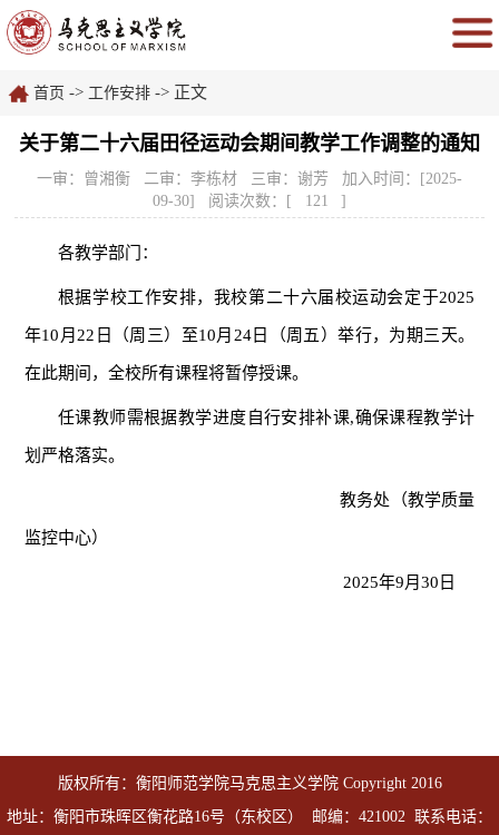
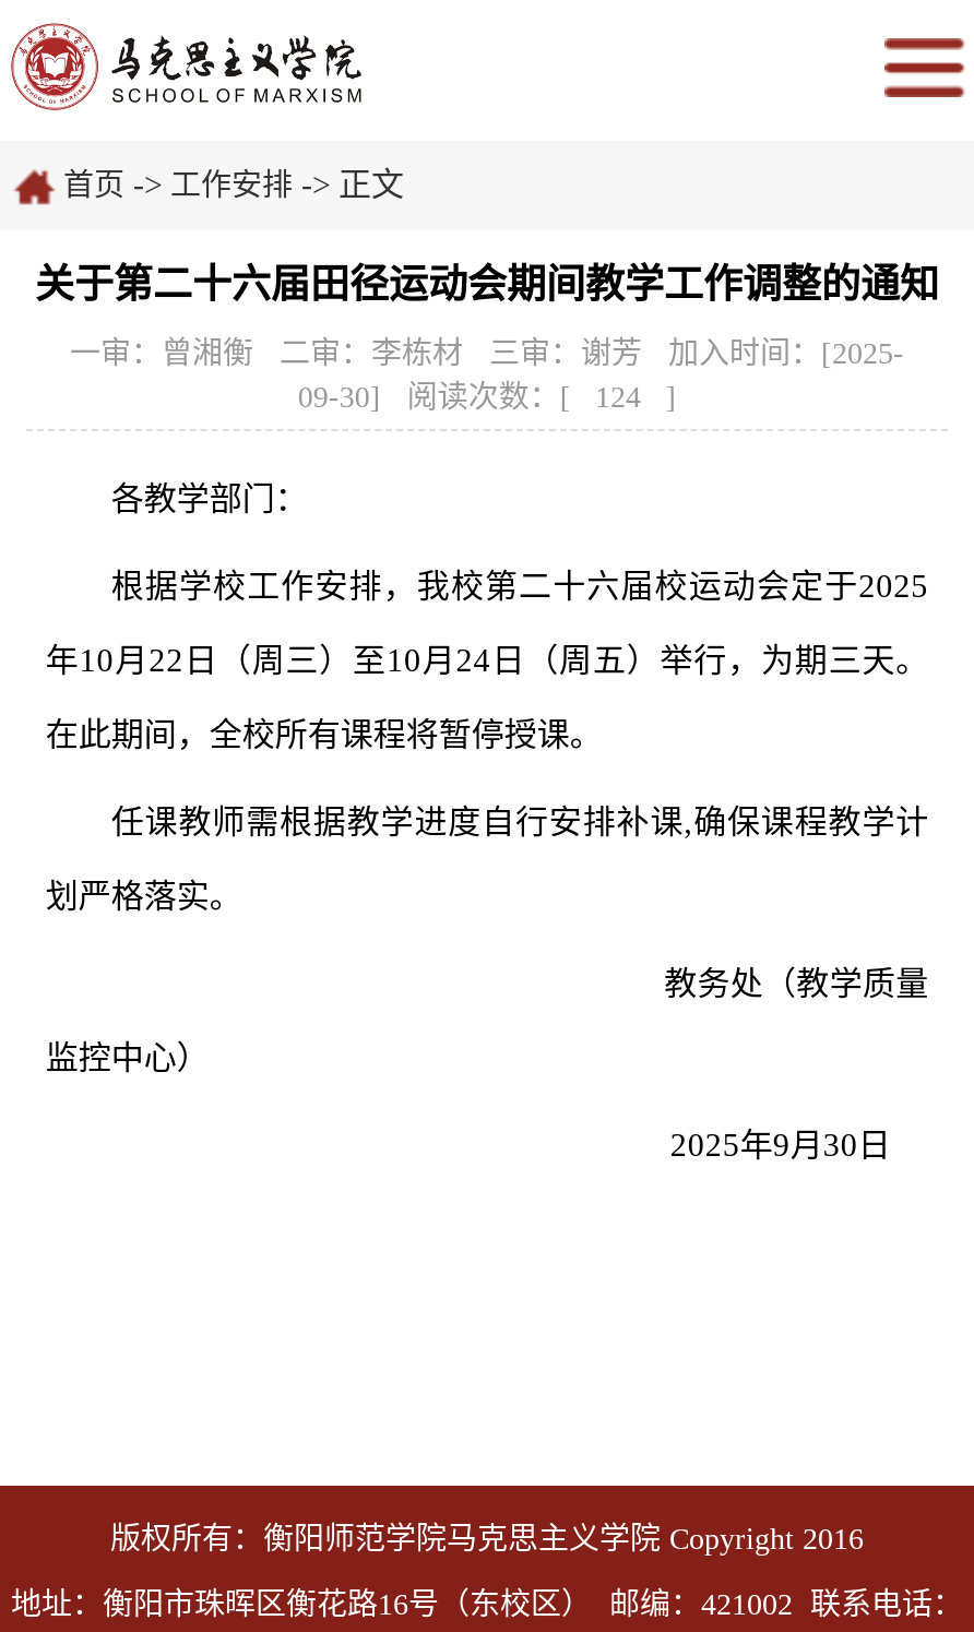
[305,193,328,209] 121 -> [595,381,641,414] 124

